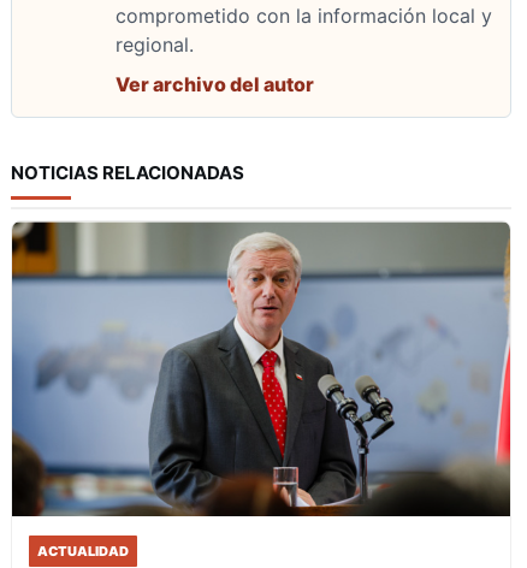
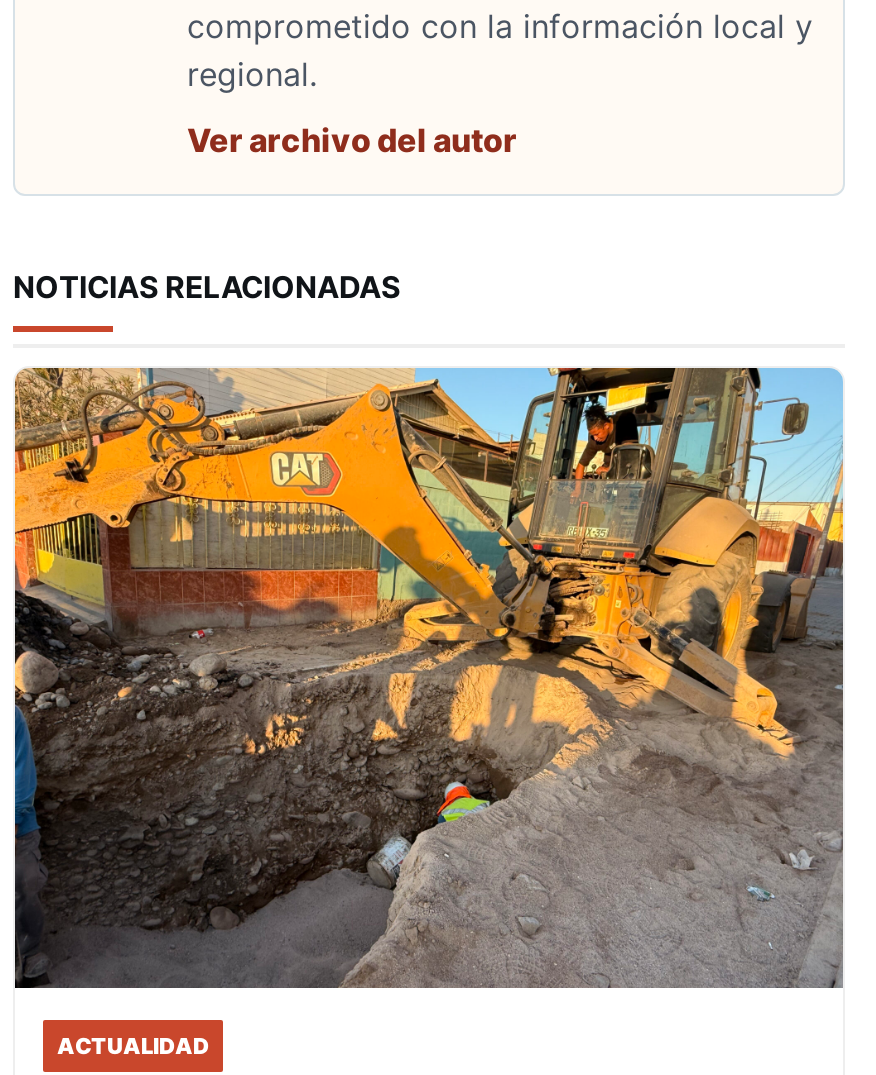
[11,221,511,517] [image] -> [13,366,845,990] [image]

